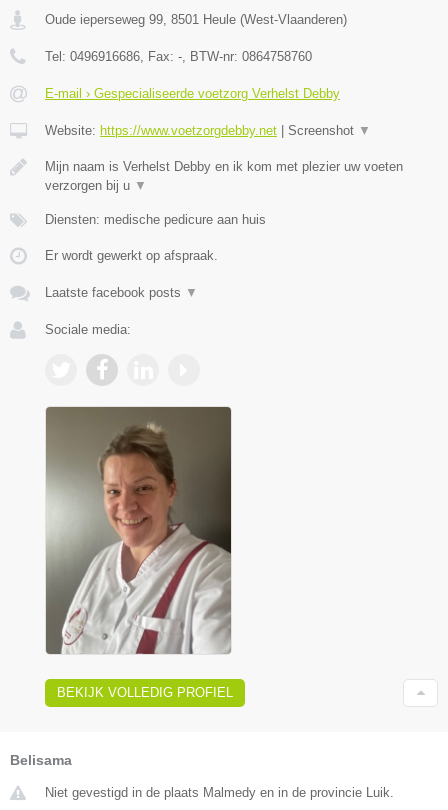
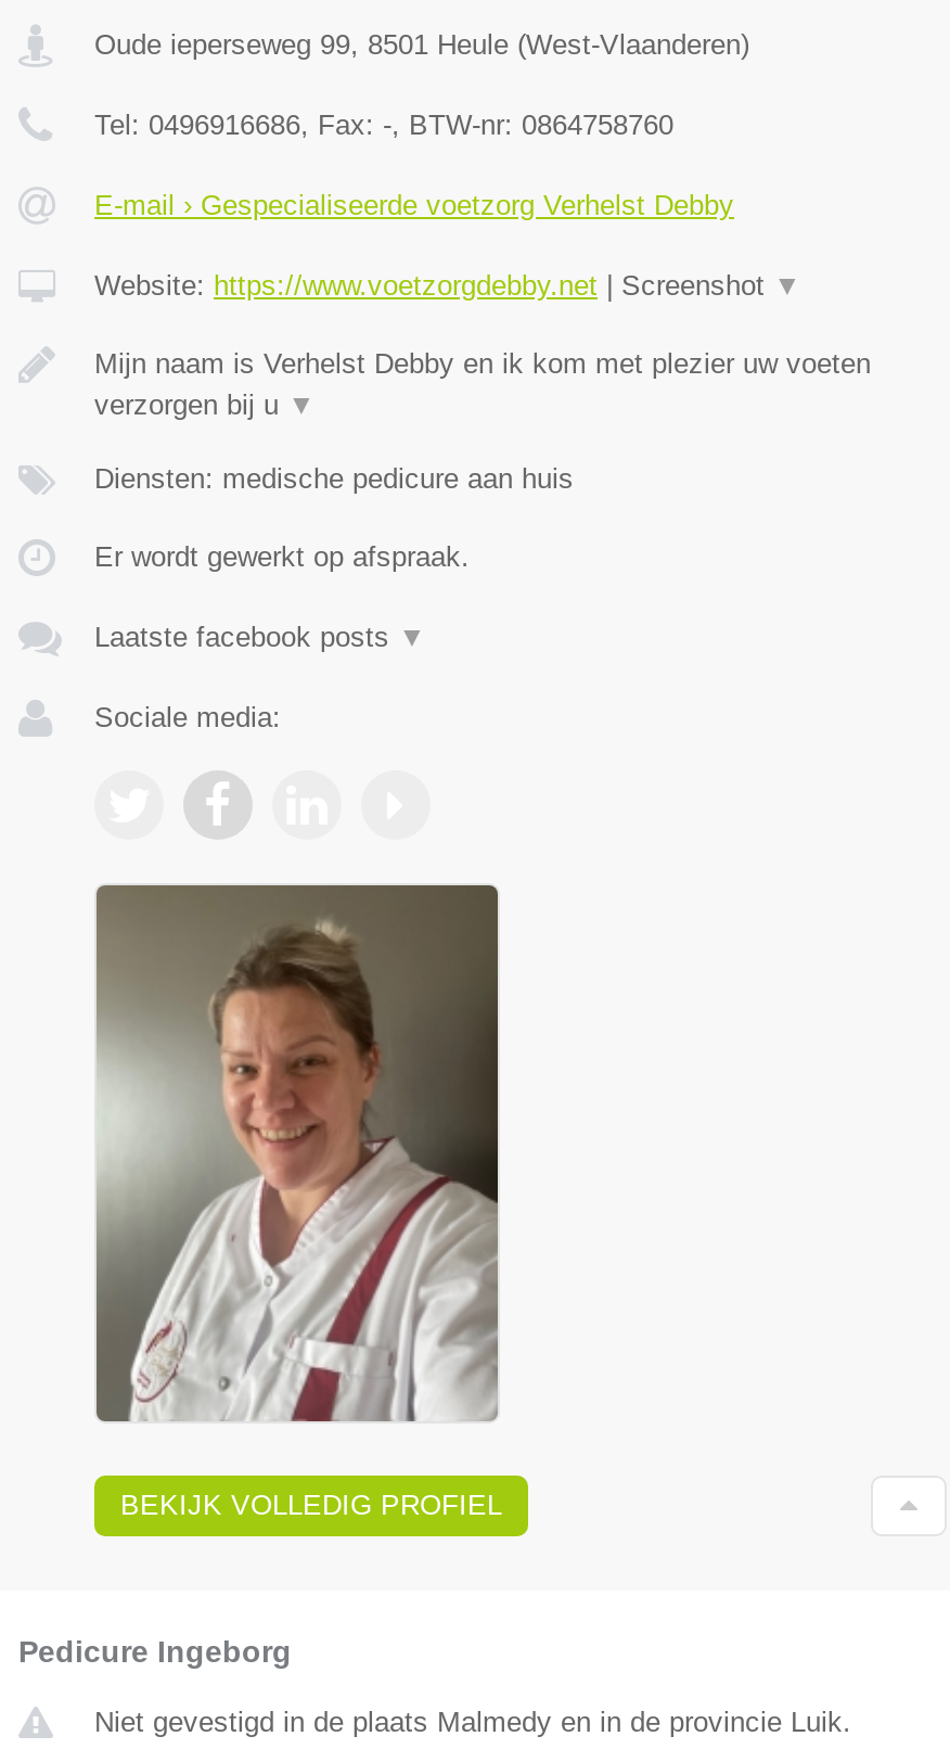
[10,752,72,768] Belisama -> [18,1635,292,1669] Pedicure Ingeborg

